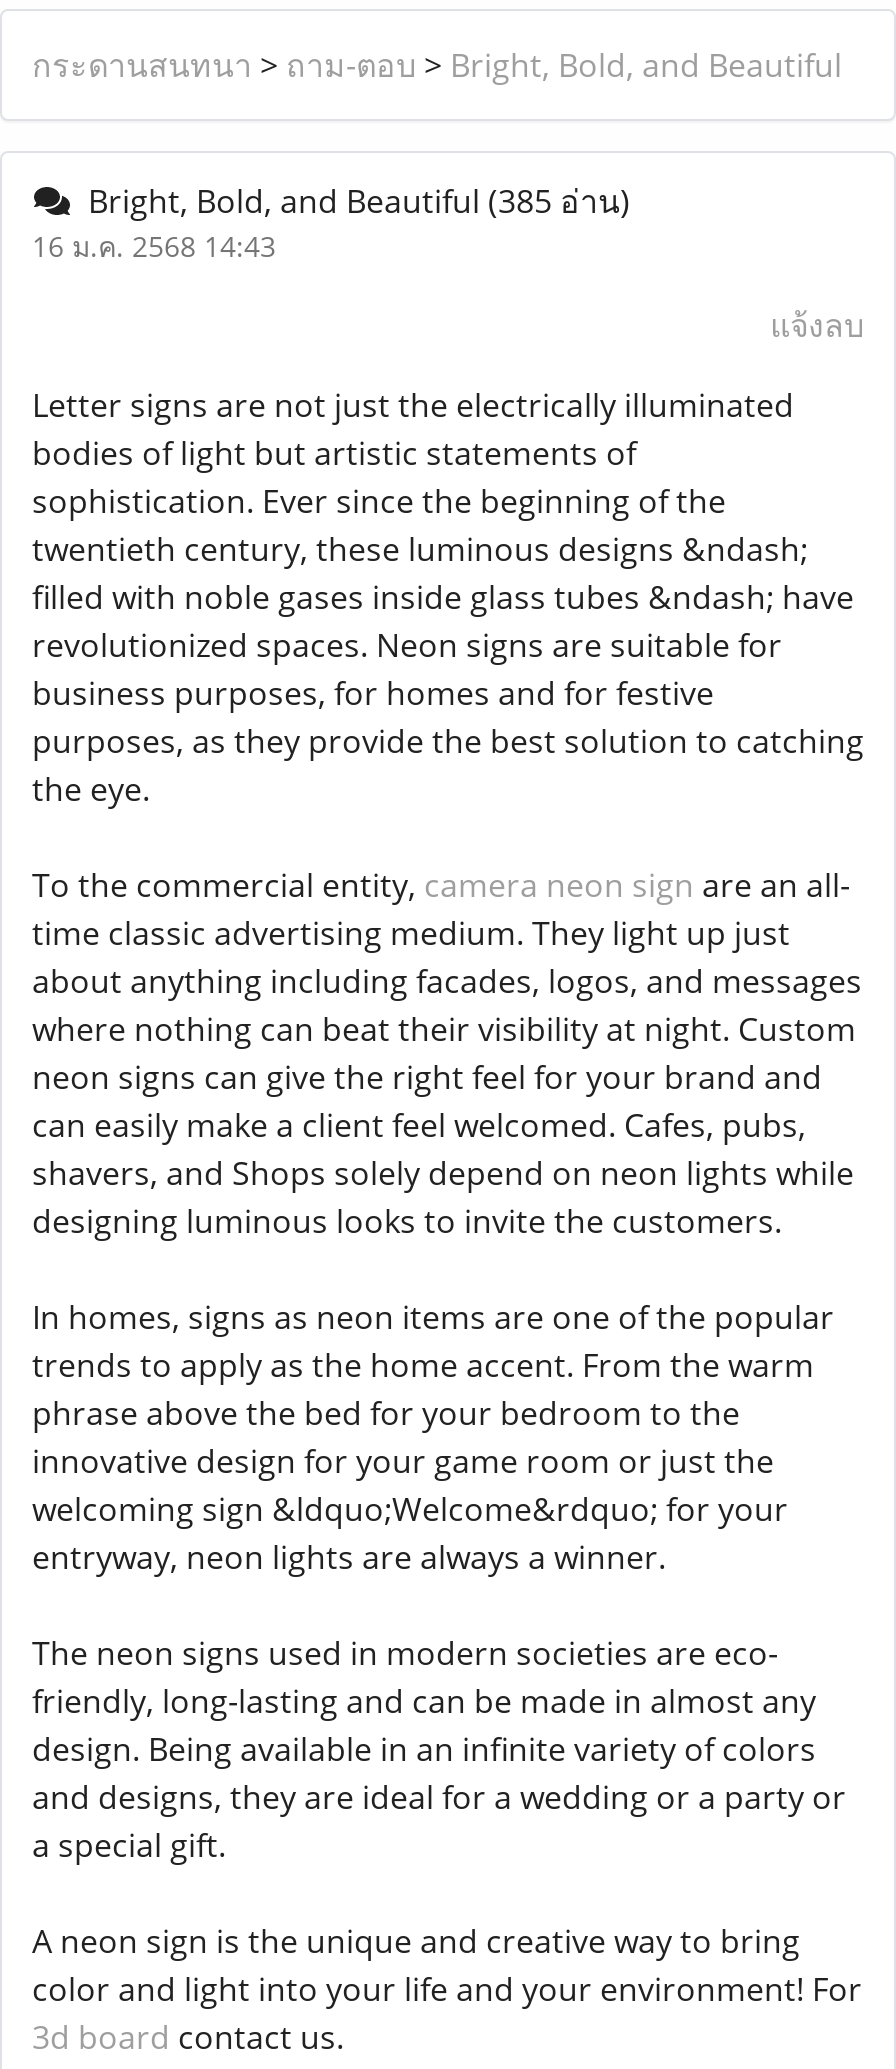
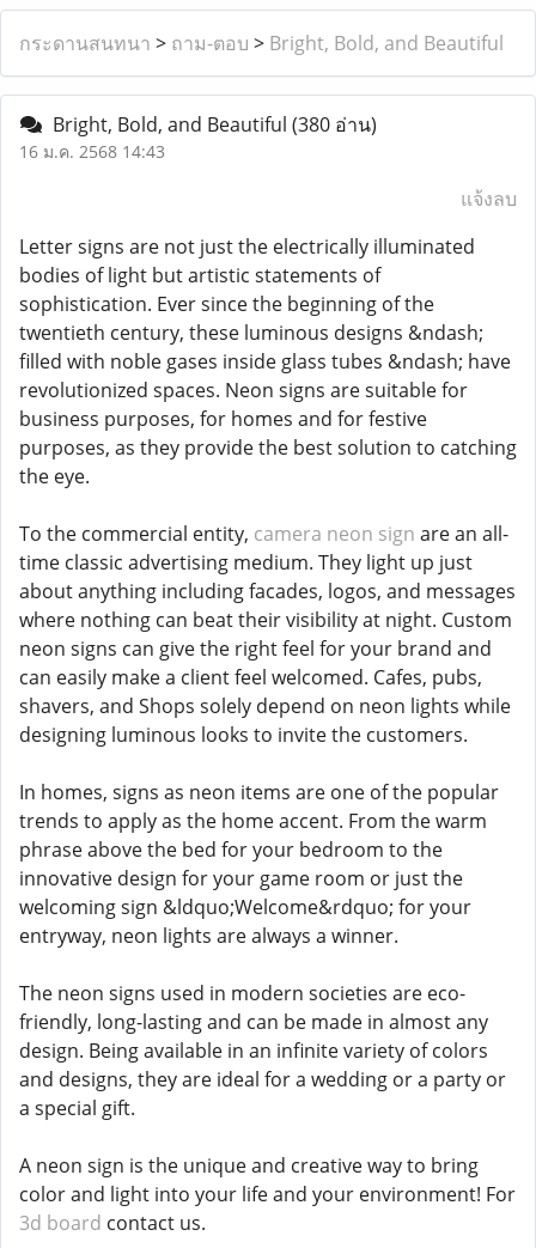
[72,179,630,223] Bright, Bold, and Beautiful (385 อ่าน) -> [43,111,377,138] Bright, Bold, and Beautiful (380 อ่าน)

